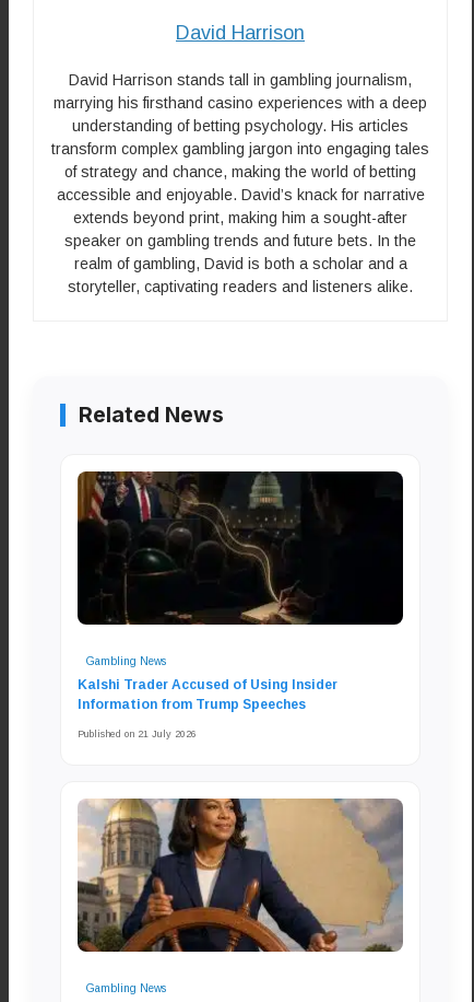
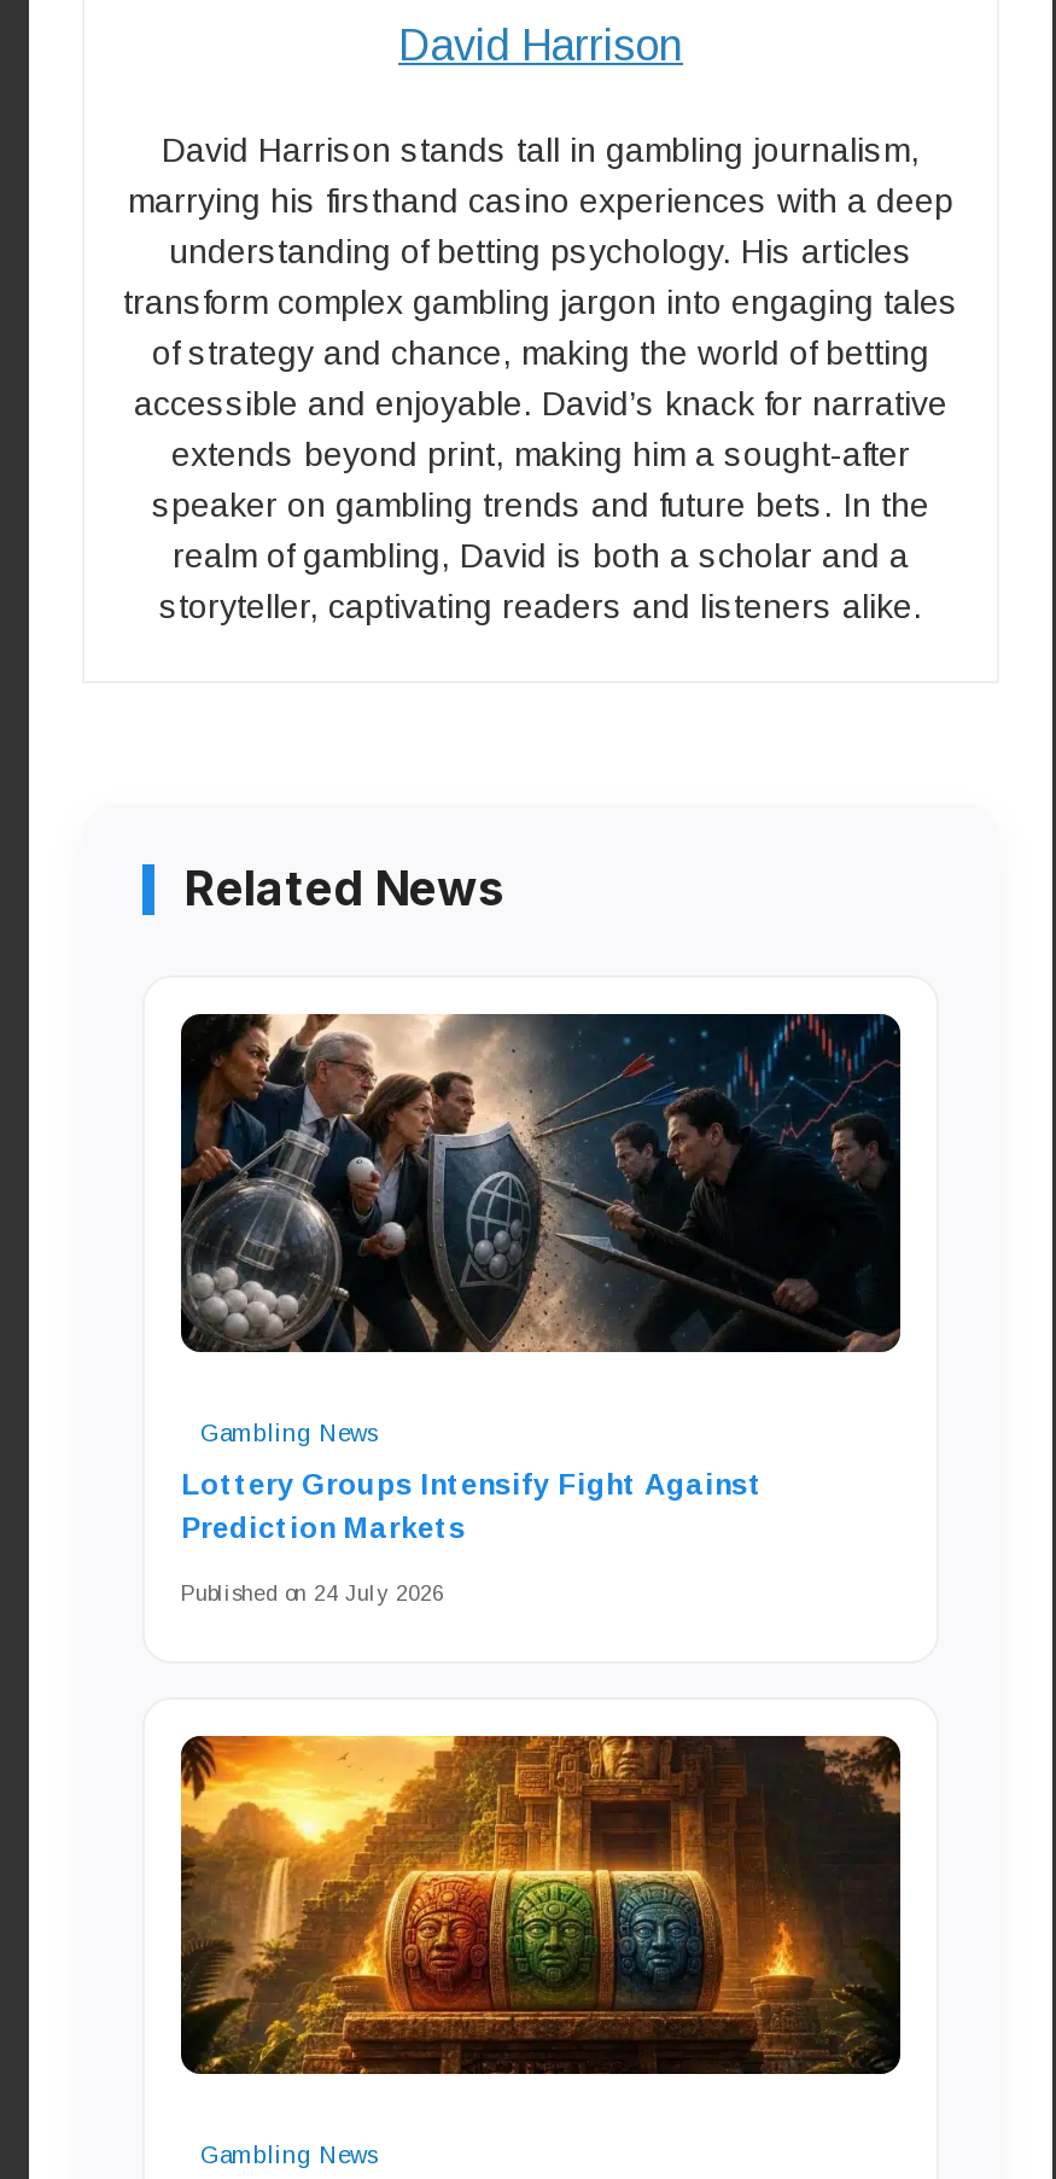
[76,470,403,626] [image] -> [179,1012,900,1354] [image]
[78,677,337,712] Kalshi Trader Accused of Using Insider | Information from Trump Speeches -> [181,1468,763,1546] Lottery Groups Intensify Fight Against | Prediction Markets
[78,729,197,740] Published on 21 July 2026 -> [181,1582,444,1606] Published on 24 July 2026
[78,797,404,953] [image] -> [179,1734,903,2076] [image]

